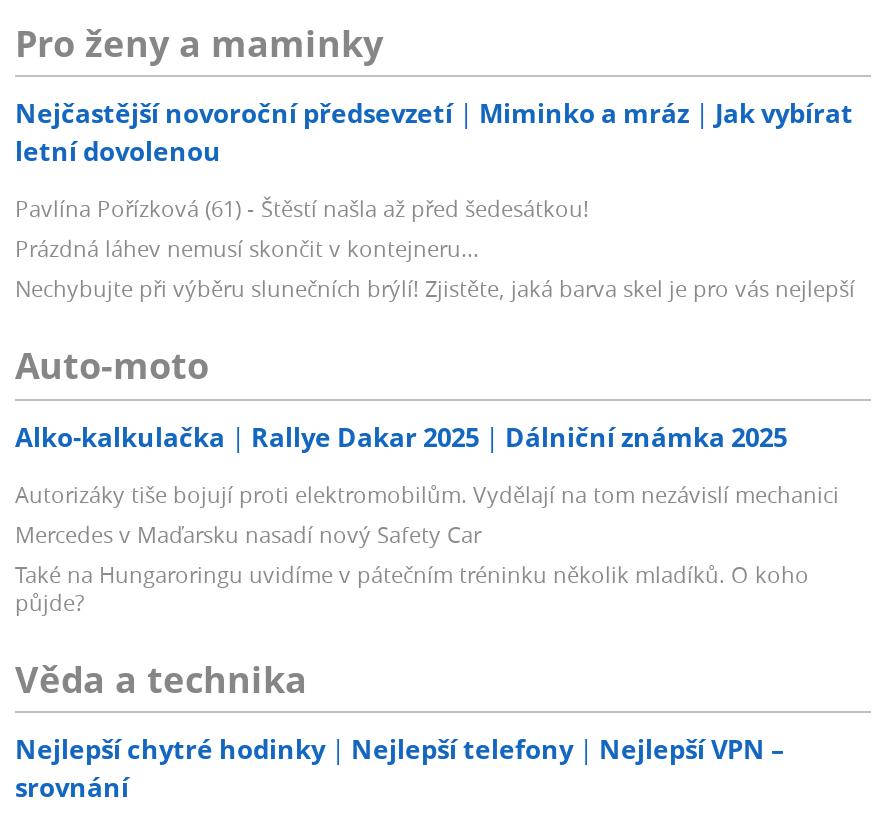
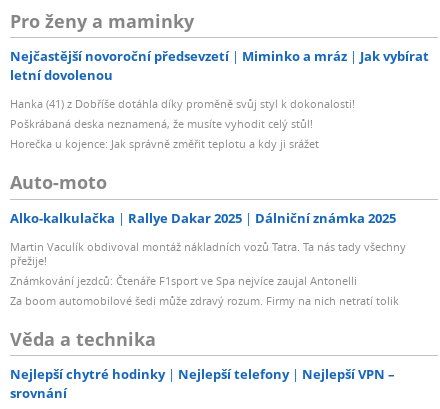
[15,193,855,303] Pavlína Pořízková (61) - Štěstí našla až před šedesátkou! | Prázdná láhev nemusí skončit v kontejneru... | Nechybujte při výběru slunečních brýlí! Zjistěte, jaká barva skel je pro vás nejlepší -> [10,96,355,151] Hanka (41) z Dobříše dotáhla díky proměně svůj styl k dokonalosti! | Poškrábaná deska neznamená, že musíte vyhodit celý stůl! | Horečka u kojence: Jak správně změřit teplotu a kdy ji srážet
[15,478,839,616] Autorizáky tiše bojují proti elektromobilům. Vydělají na tom nezávislí mechanici | Mercedes v Maďarsku nasadí nový Safety Car | Také na Hungaroringu uvidíme v pátečním tréninku několik mladíků. O koho | půjde? -> [10,239,406,308] Martin Vaculík obdivoval montáž nákladních vozů Tatra. Ta nás tady všechny | přežije! | Známkování jezdců: Čtenáře F1sport ve Spa nejvíce zaujal Antonelli | Za boom automobilové šedi může zdravý rozum. Firmy na nich netratí tolik

